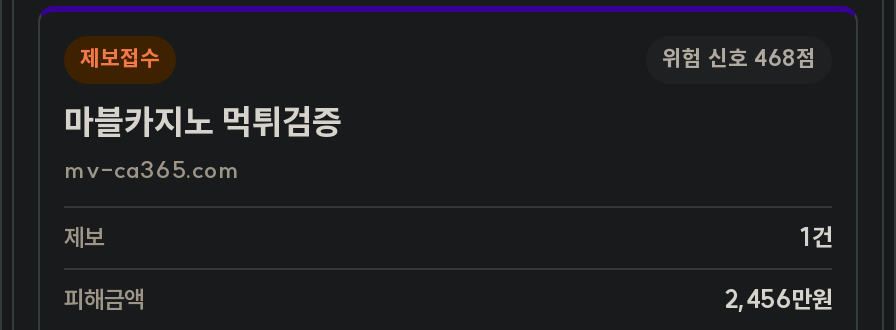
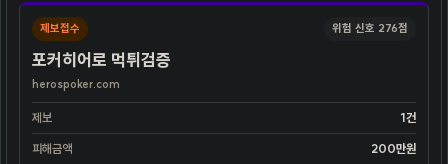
[662,44,816,72] 위험 신호 468점 -> [332,21,408,35] 위험 신호 276점
[64,99,342,183] 마블카지노 먹튀검증 | mv-ca365.com -> [32,49,171,91] 포커히어로 먹튀검증 | herospoker.com
[724,283,832,313] 2,456만원 -> [371,141,416,156] 200만원

